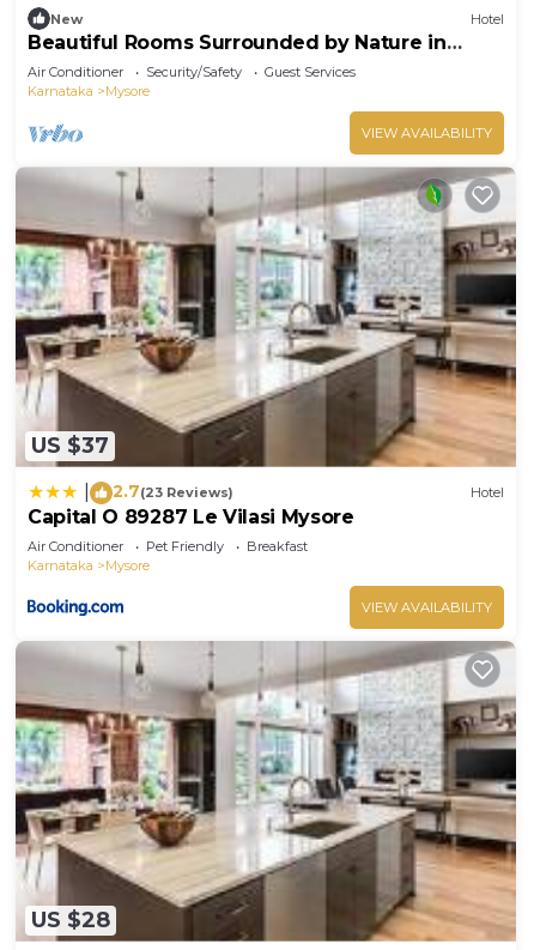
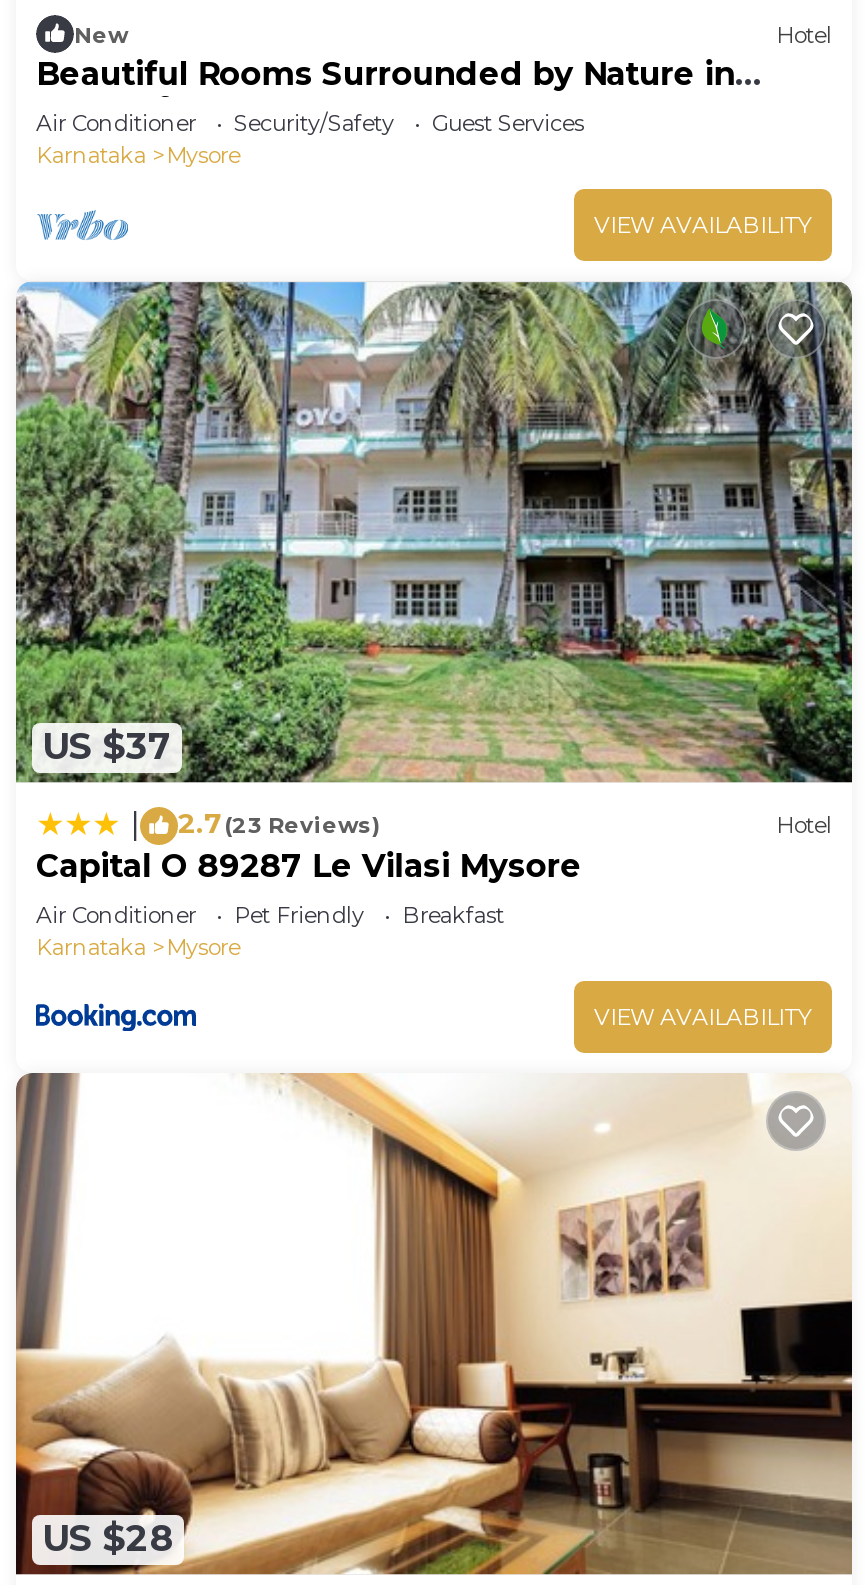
[16,167,517,468] [image] -> [14,281,854,783] [image]
[14,640,517,943] [image] -> [14,1073,854,1575] [image]

